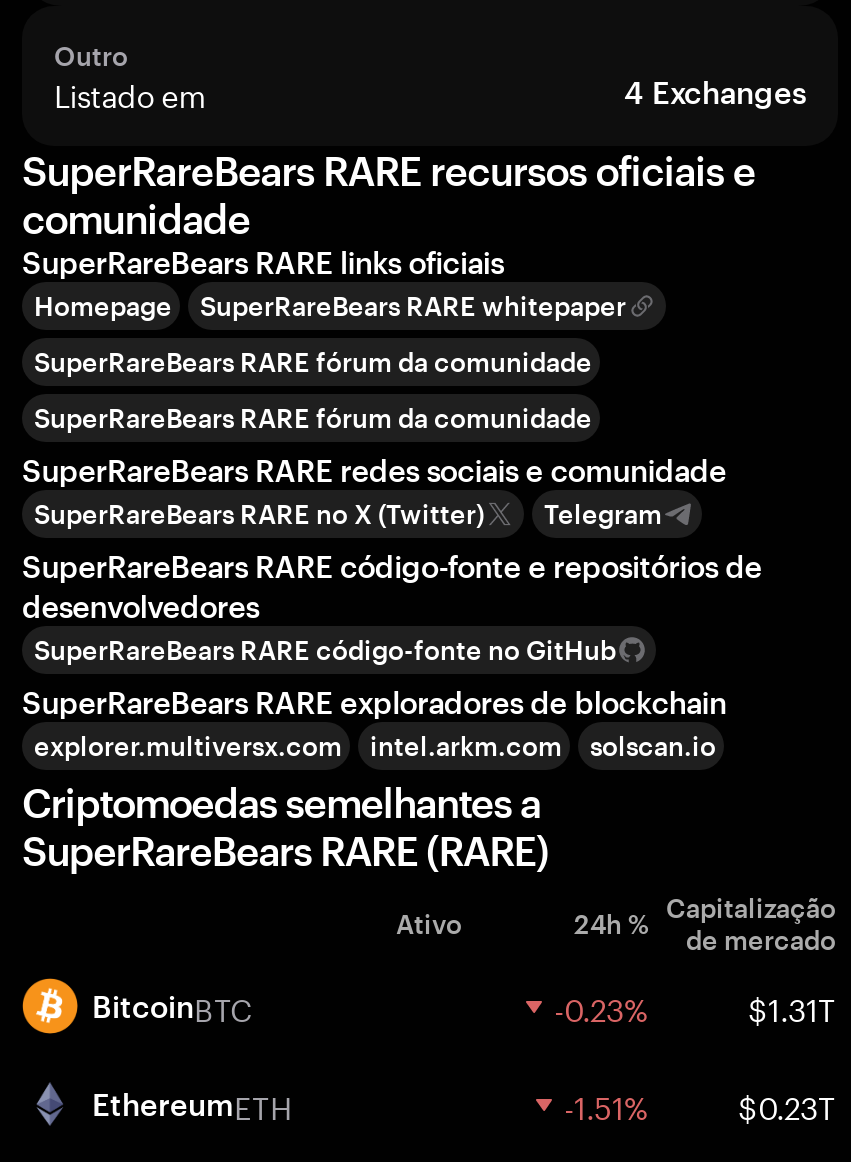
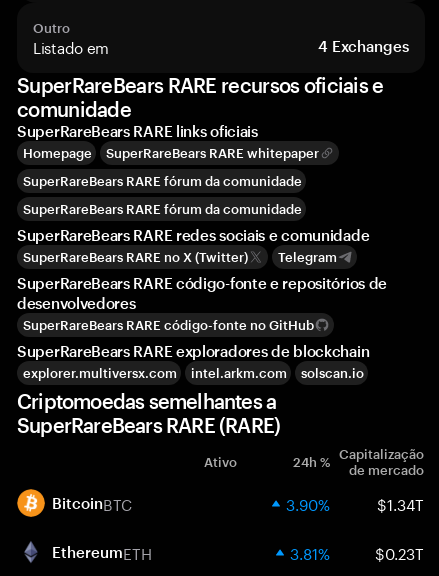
[554,982,836,1030] -0.23% | $1.31T -> [286,491,424,515] 3.90% | $1.34T
[564,1080,836,1128] -1.51% $0.23T -> [290,540,424,564] 3.81% $0.23T

